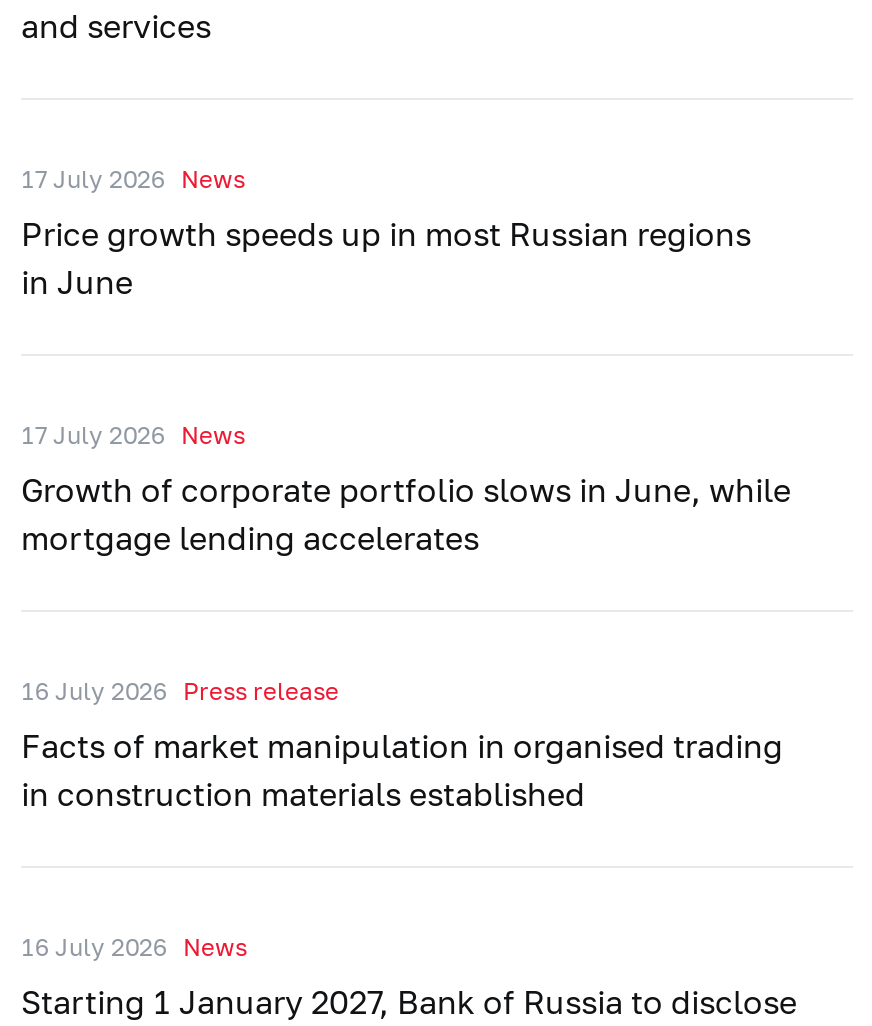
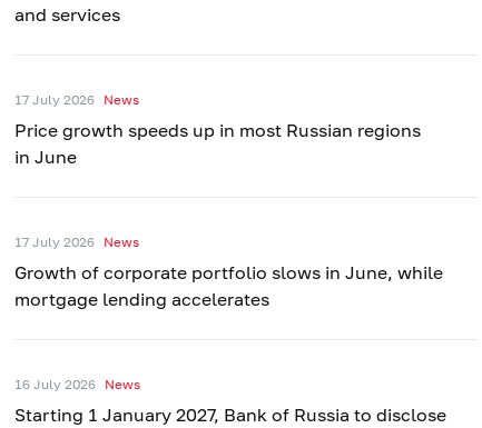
[21,676,783,812] 16 July 2026 Press release | Facts of market manipulation in organised trading | in construction materials established -> none

